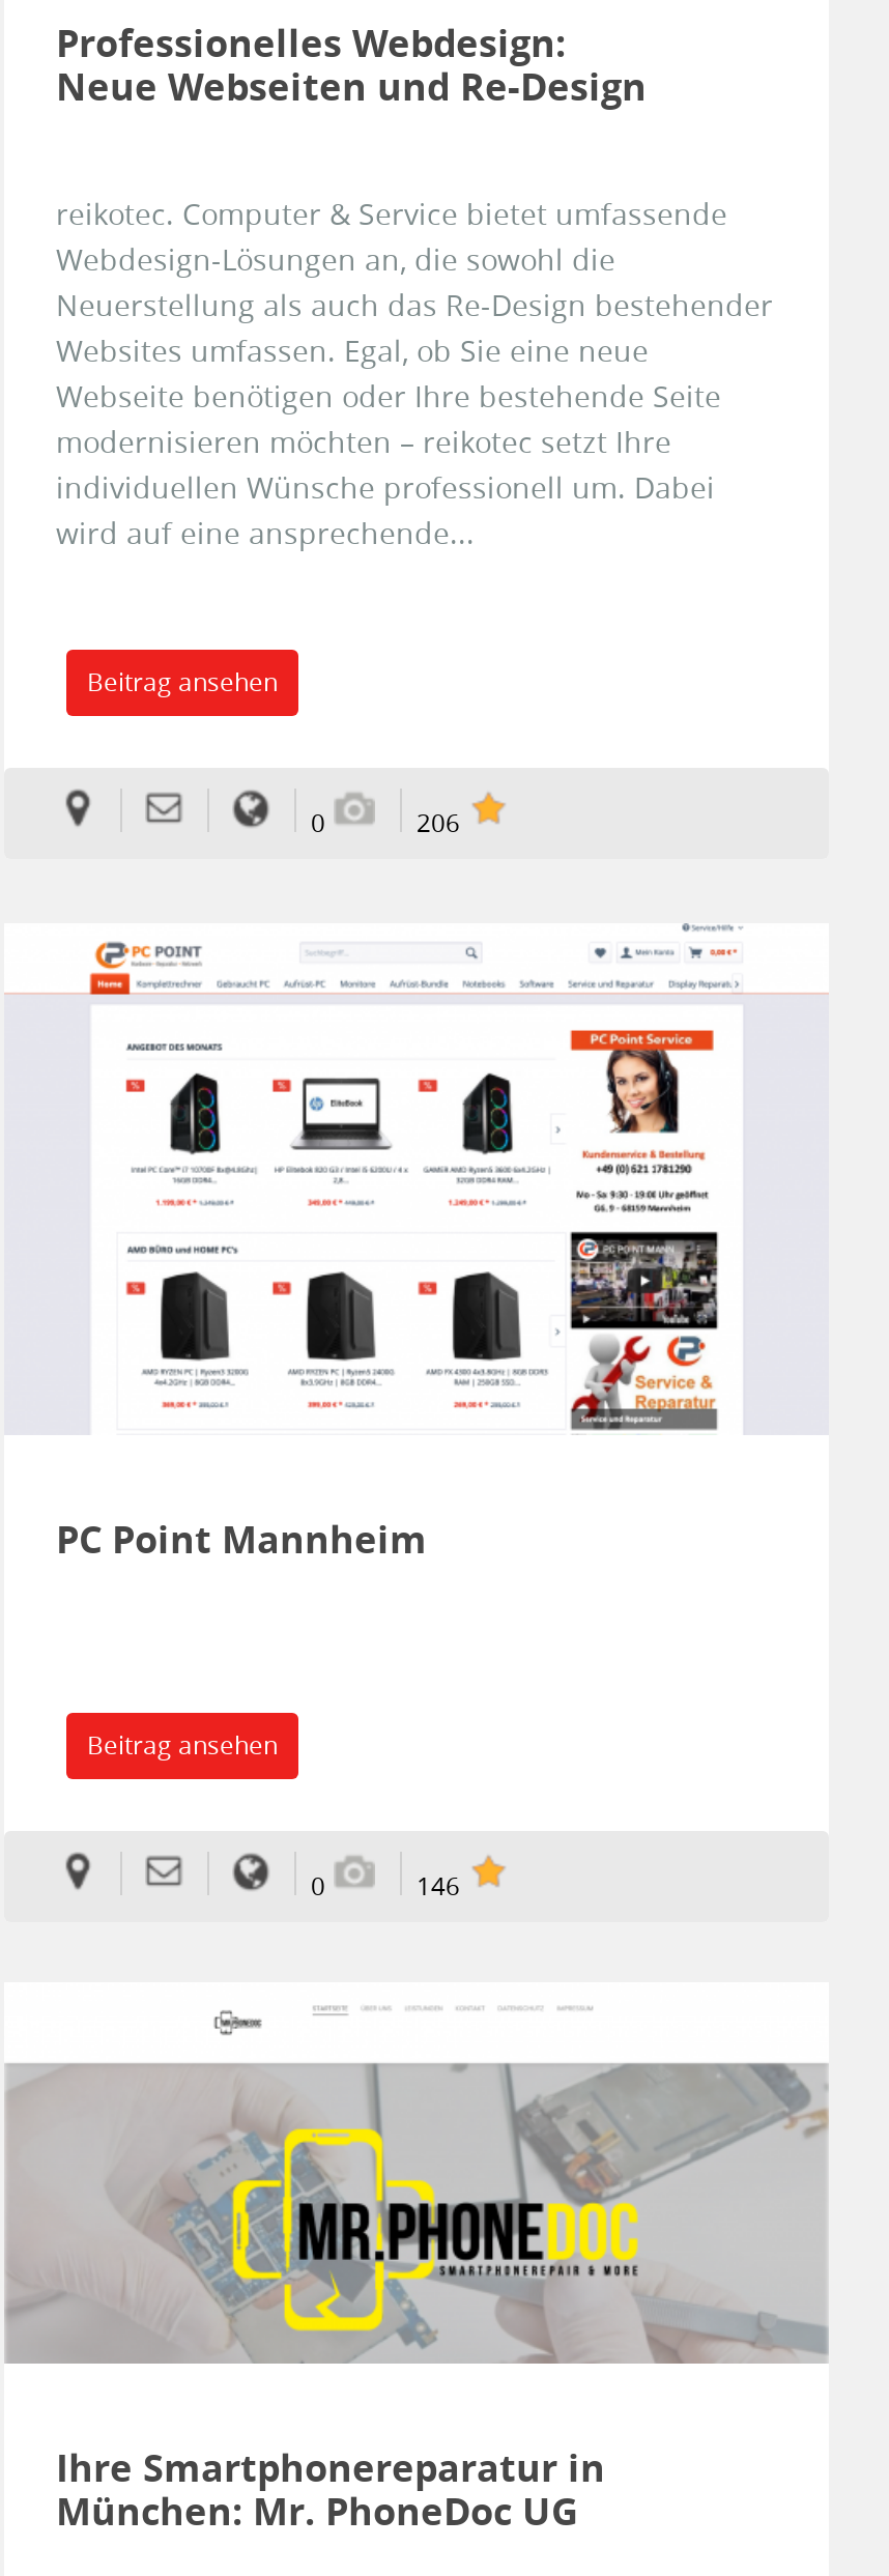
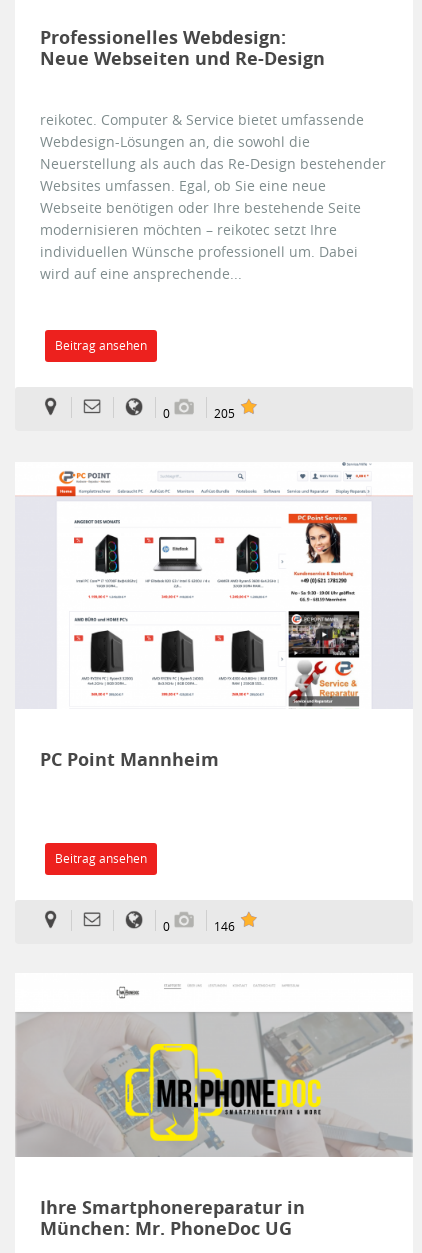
[410,808,460,839] 206 -> [211,406,235,421] 205

